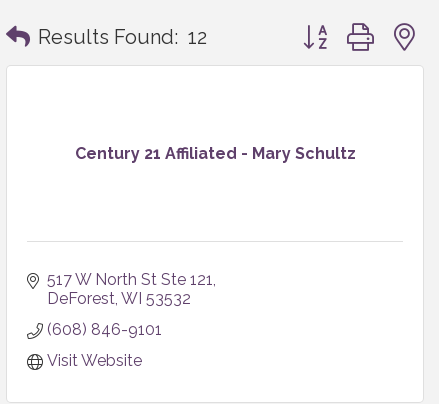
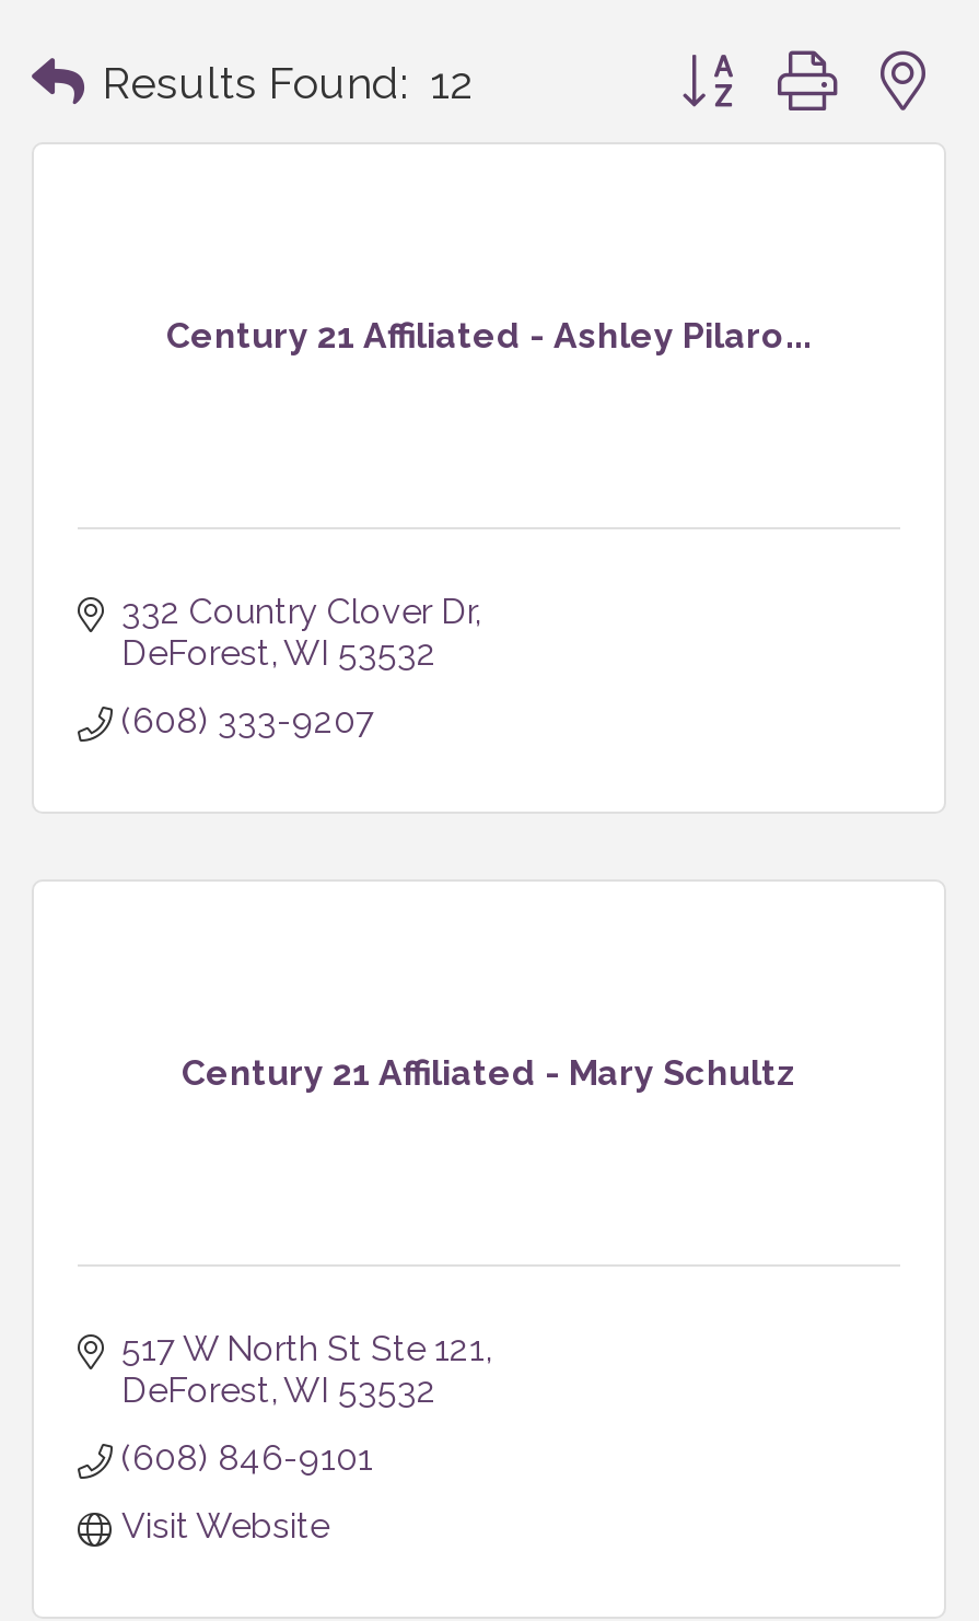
none -> [121,592,474,743] 332 Country Clover Dr | DeForest WI 53532 | (608) 333-9207
none -> [166,316,812,358] Century 21 Affiliated - Ashley Pilaro...

